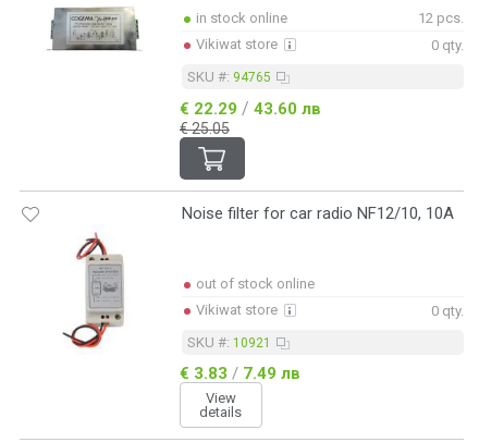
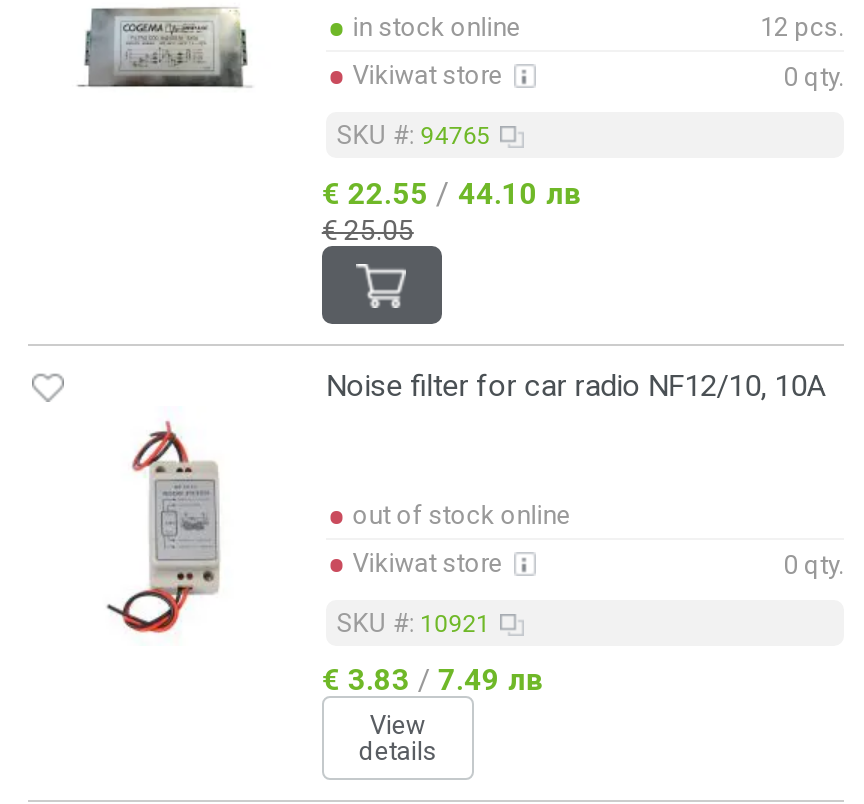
[180,98,321,119] € 22.29 / 43.60 лв -> [322,174,582,212] € 22.55 / 44.10 лв

